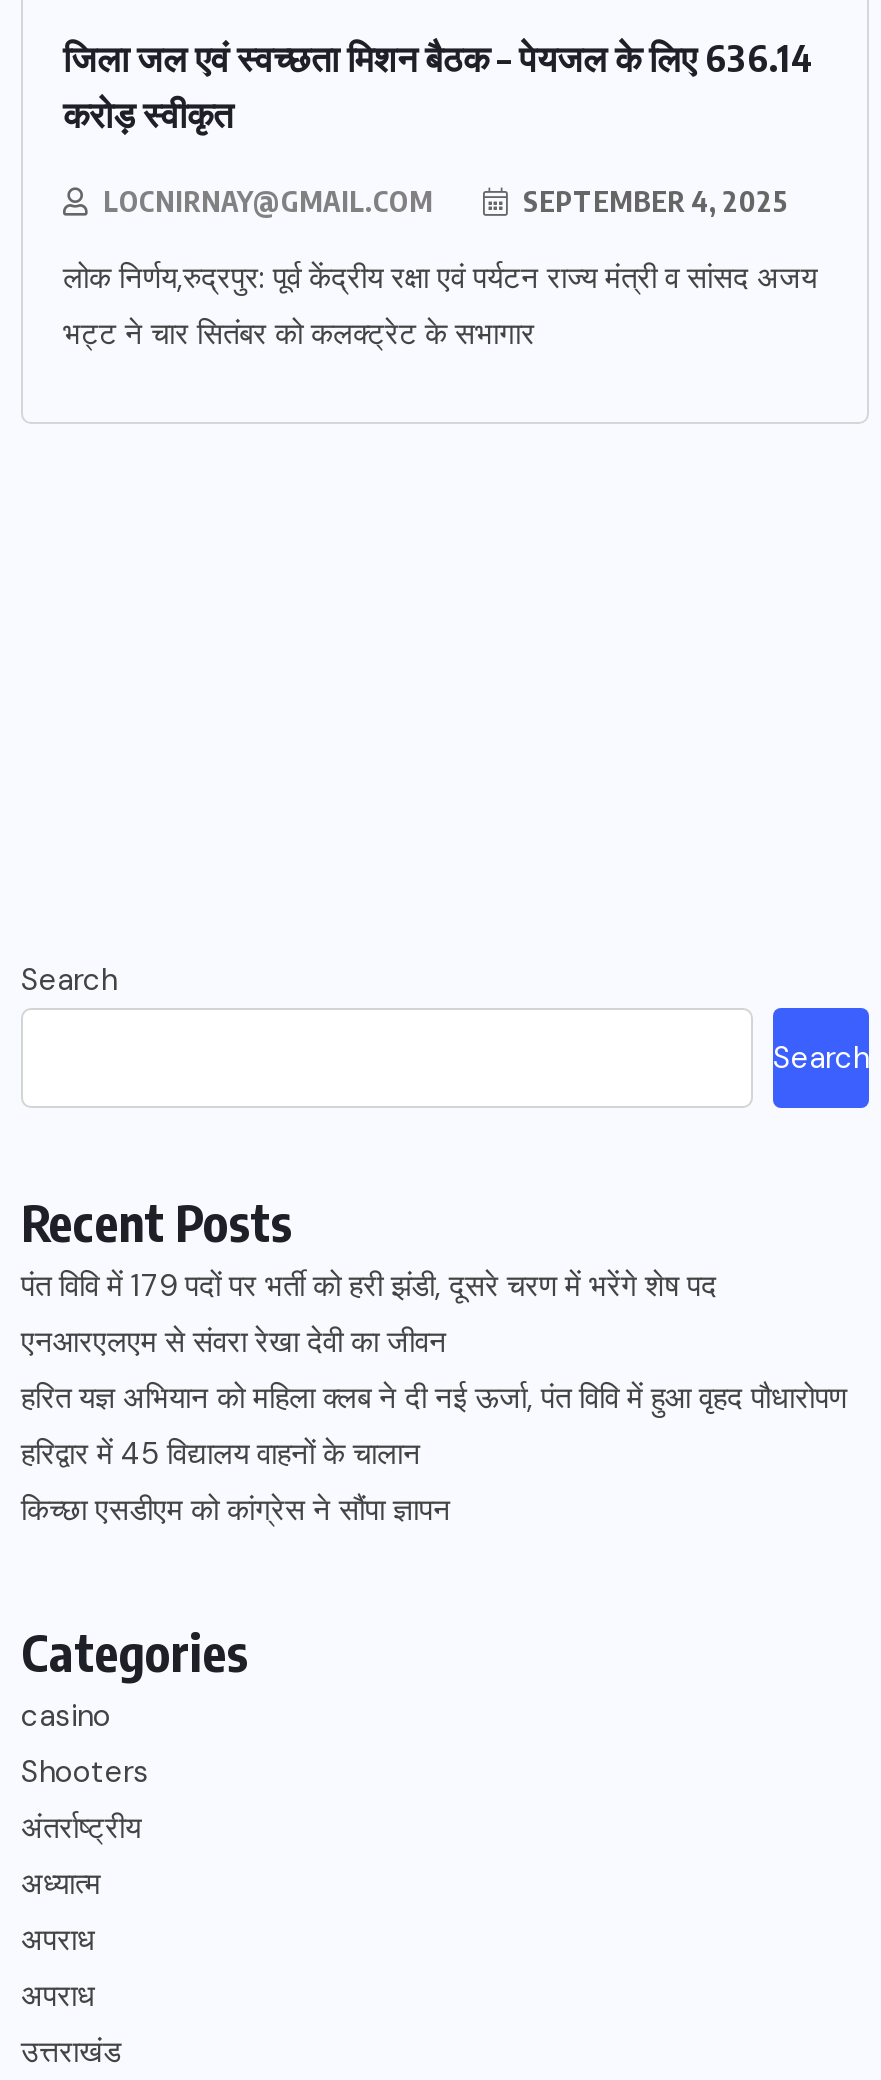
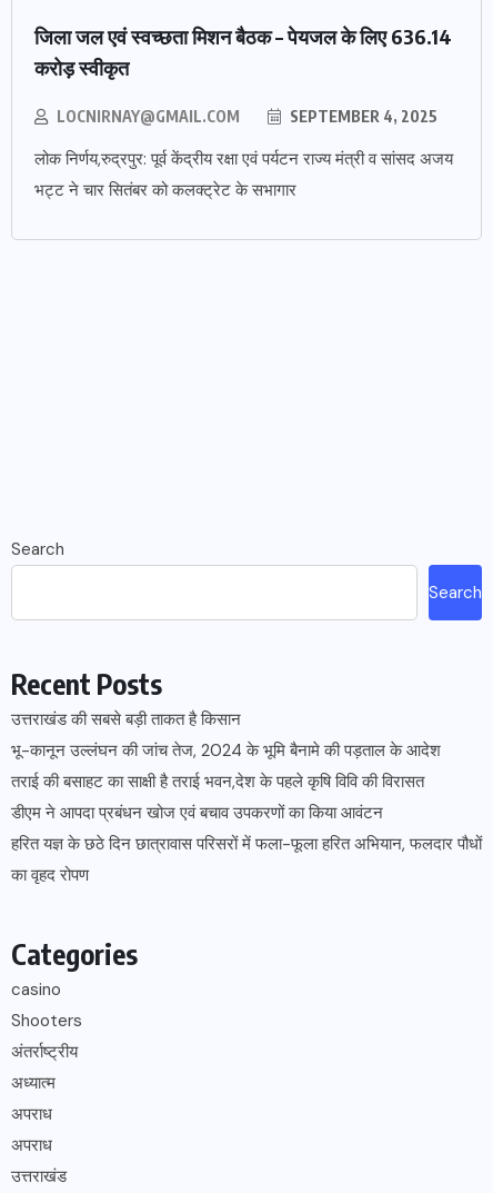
[21,1265,847,1529] पंत विवि में 179 पदों पर भर्ती को हरी झंडी, दूसरे चरण में भरेंगे शेष पद | एनआरएलएम से संवरा रेखा देवी का जीवन | हरित यज्ञ अभियान को महिला क्लब ने दी नई ऊर्जा, पंत विवि में हुआ वृहद पौधारोपण | हरिद्वार में 45 विद्यालय वाहनों के चालान | किच्छा एसडीएम को कांग्रेस ने सौंपा ज्ञापन -> [11,708,482,886] उत्तराखंड की सबसे बड़ी ताकत है किसान | भू-कानून उल्लंघन की जांच तेज, 2024 के भूमि बैनामे की पड़ताल के आदेश | तराई की बसाहट का साक्षी है तराई भवन,देश के पहले कृषि विवि की विरासत | डीएम ने आपदा प्रबंधन खोज एवं बचाव उपकरणों का किया आवंटन | हरित यज्ञ के छठे दिन छात्रावास परिसरों में फला-फूला हरित अभियान, फलदार पौधों | का वृहद रोपण

